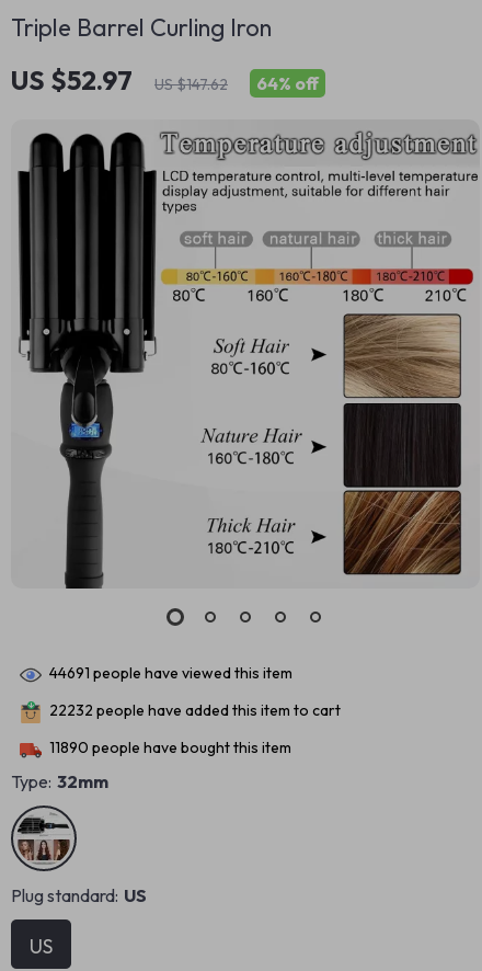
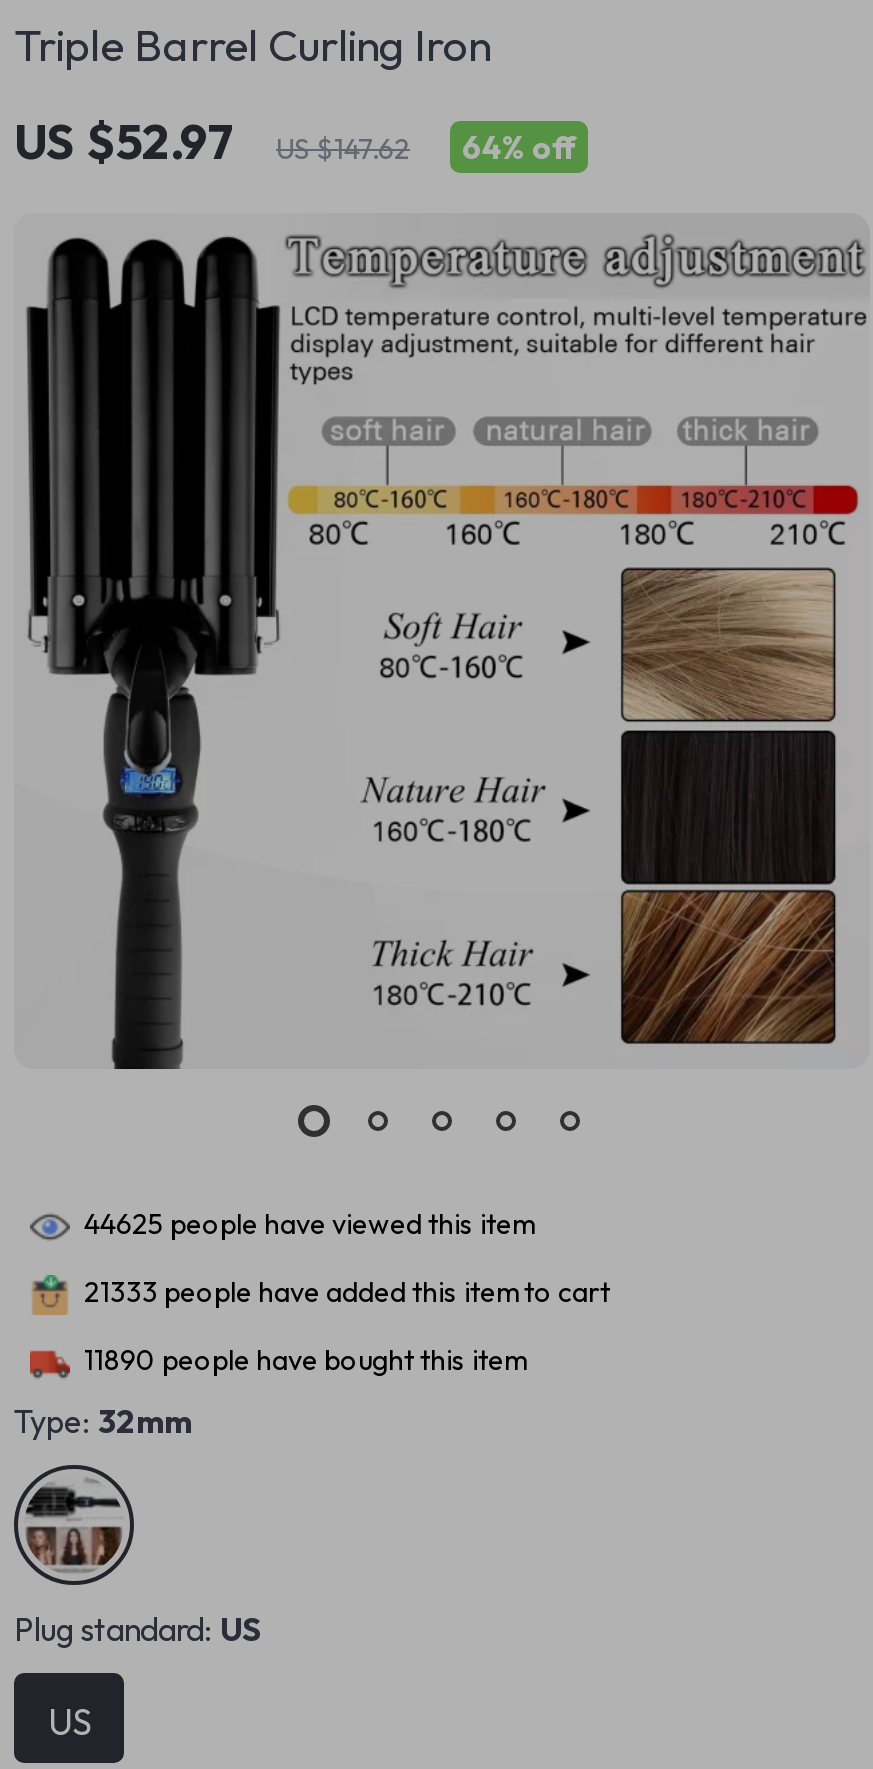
[49,663,292,683] 44691 people have viewed this item -> [84,1206,534,1242] 44625 people have viewed this item
[49,701,341,720] 22232 people have added this item to cart -> [84,1274,610,1310] 21333 people have added this item to cart

